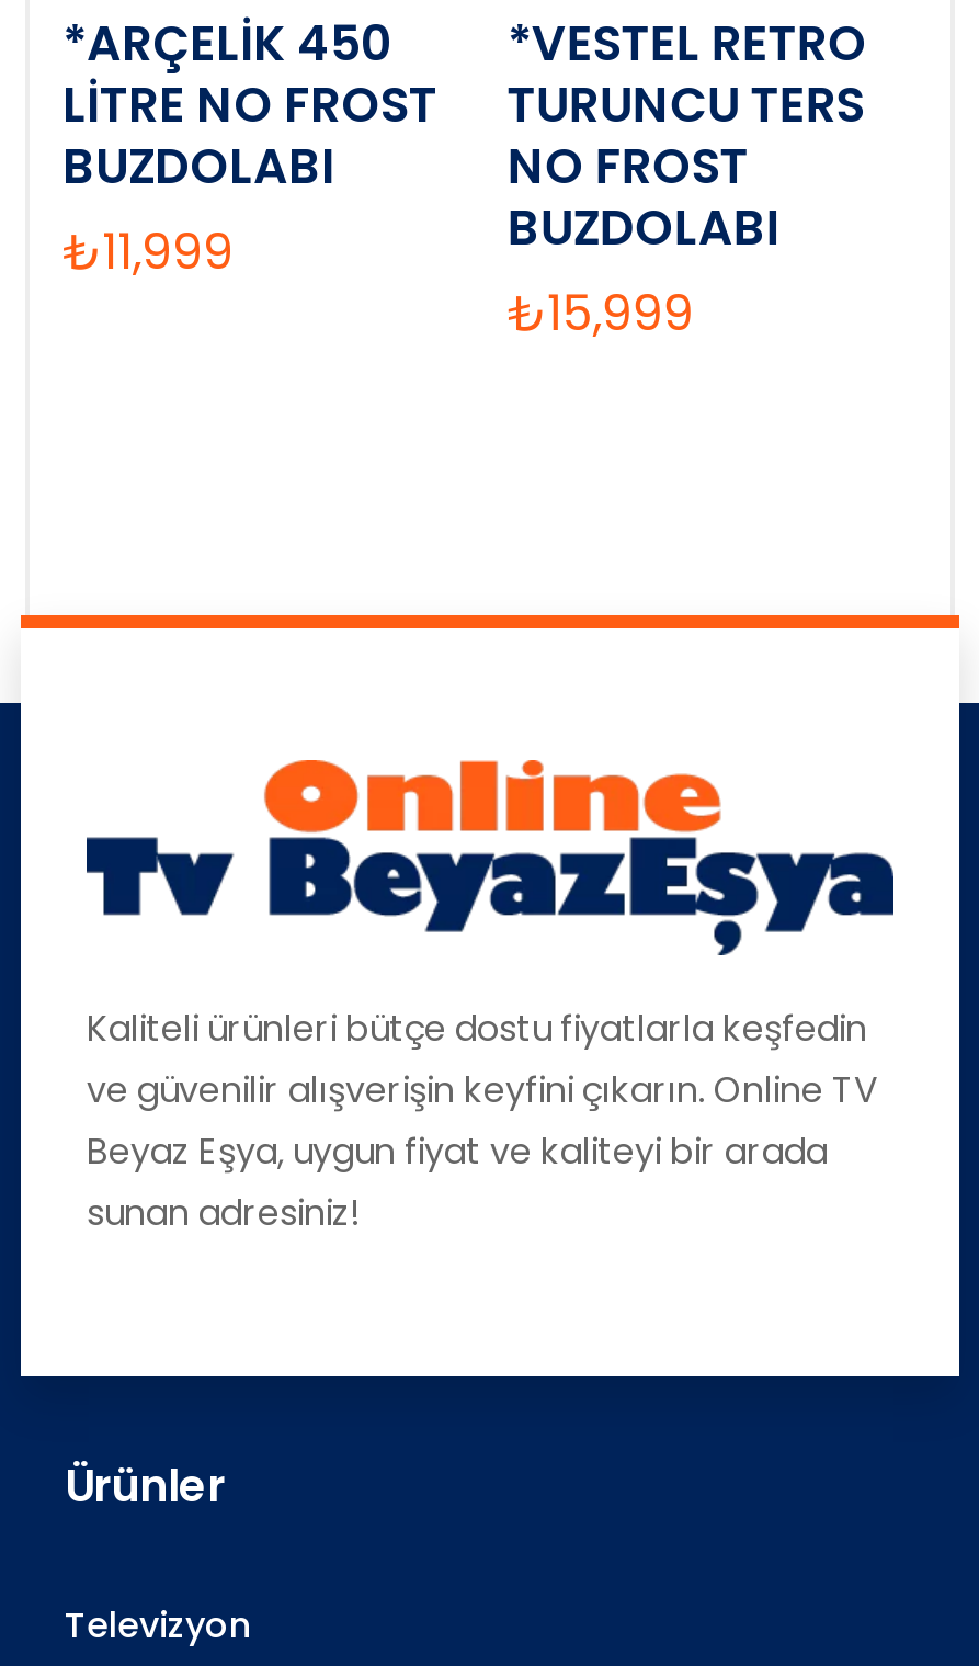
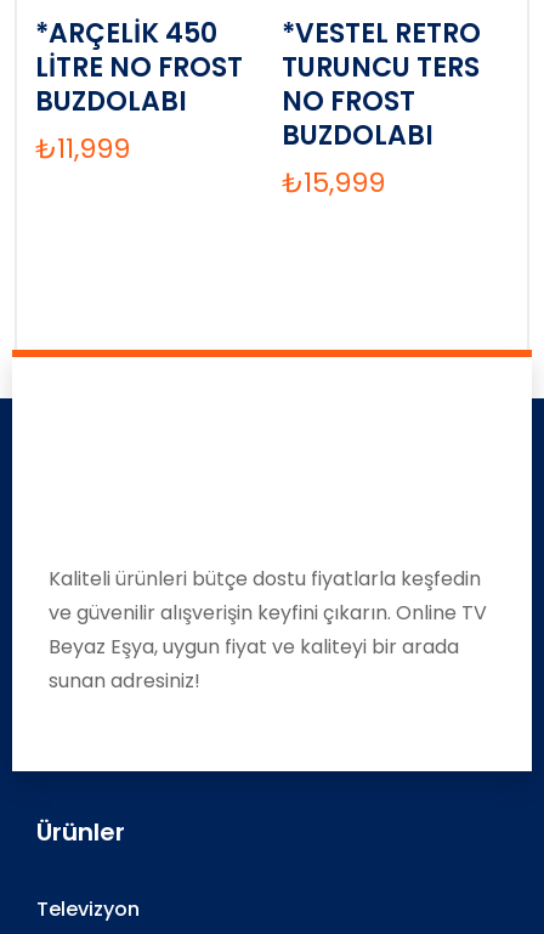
[262,758,896,957] [image] -> none
[84,835,236,918] [image] -> none

